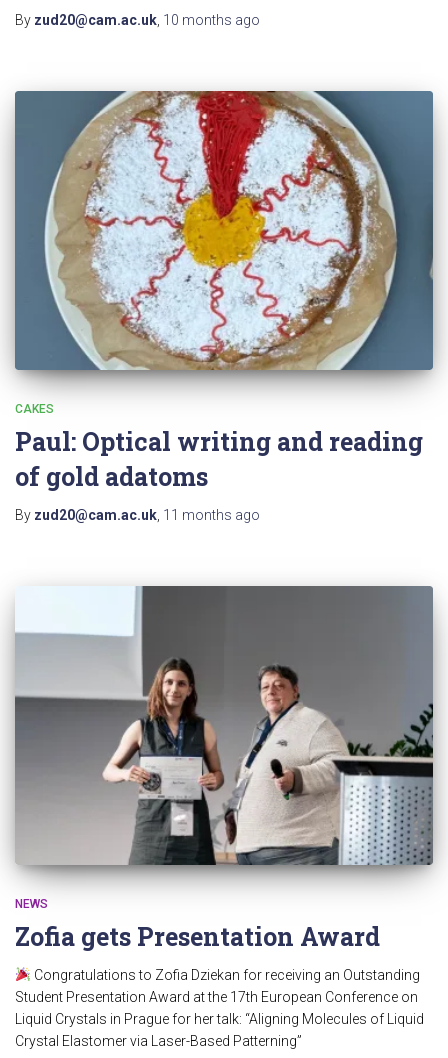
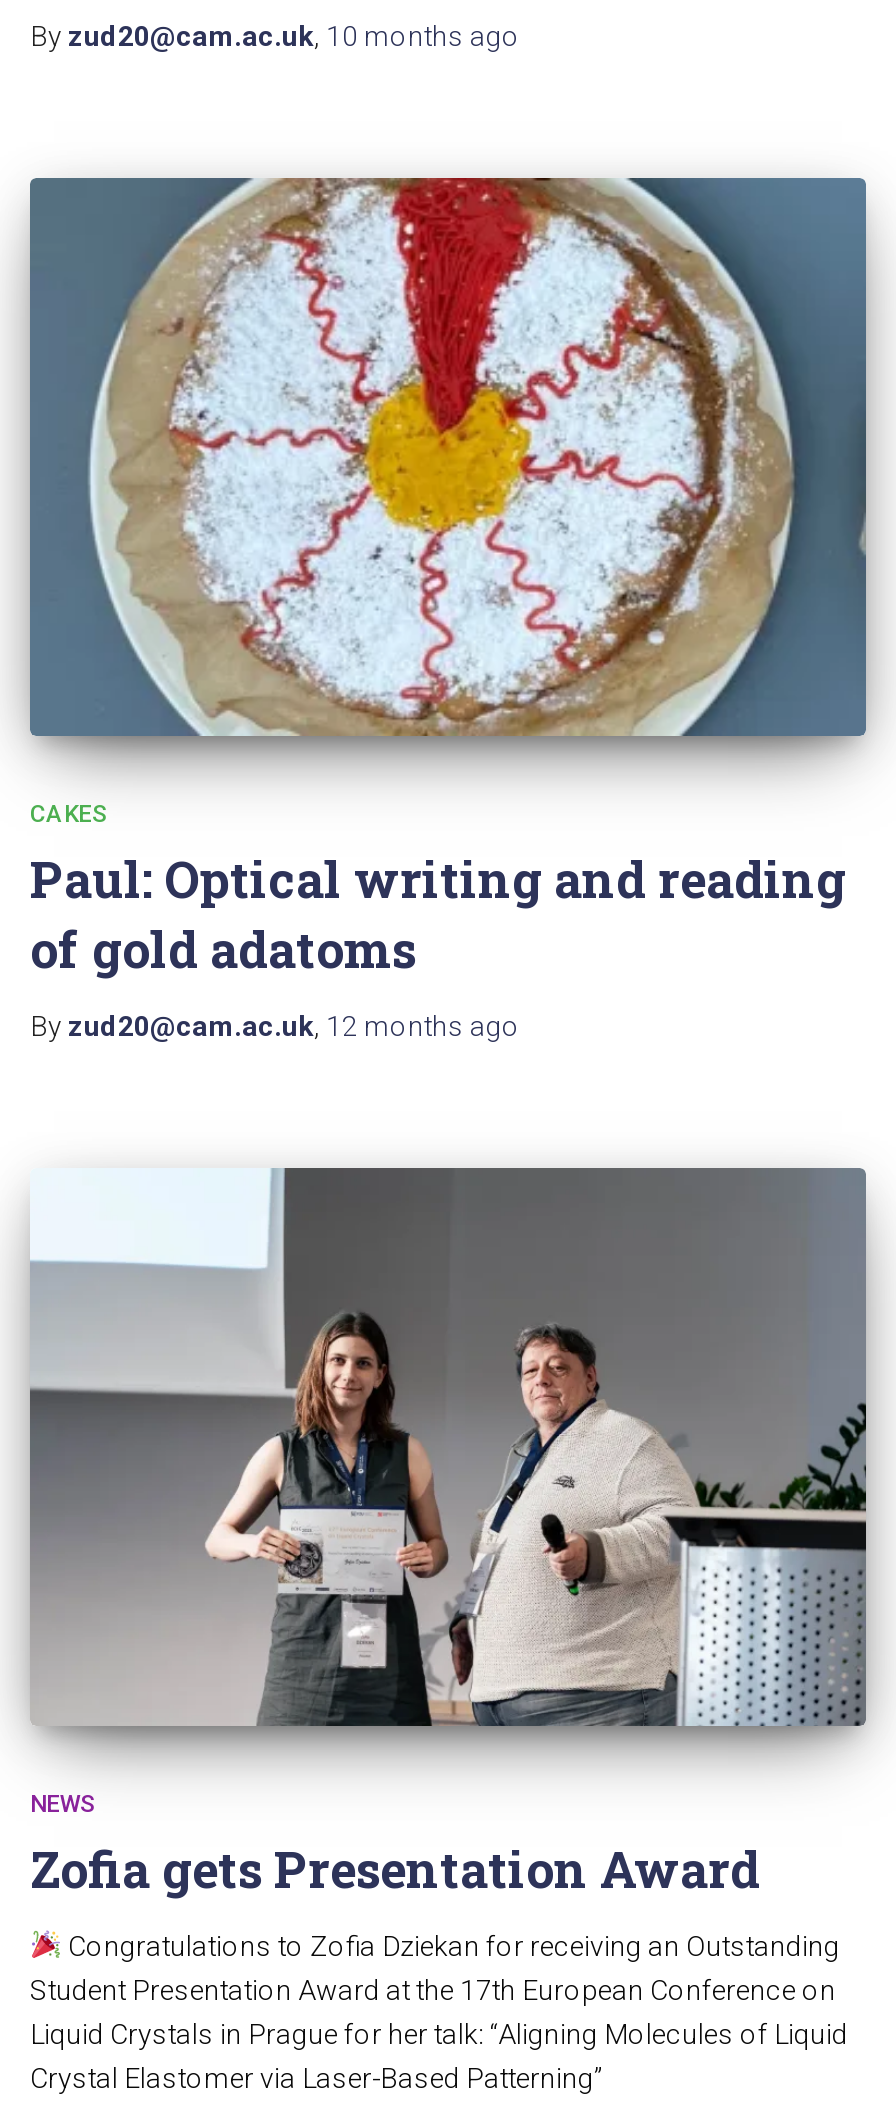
[15,507,260,523] By zud20@cam.ac.uk, 11 months ago -> [30,1010,520,1042] By zud20@cam.ac.uk, 12 months ago

